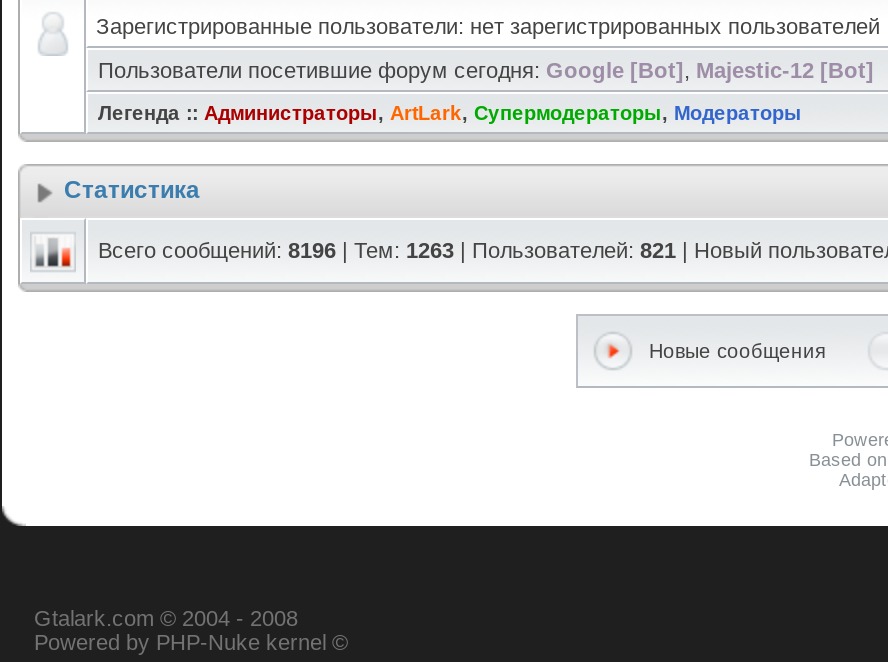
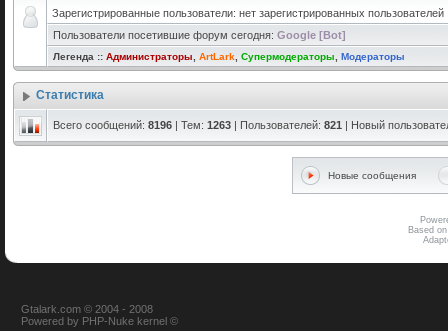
[98,58,874,82] Пользователи посетившие форум сегодня: Google [Bot], Majestic-12 [Bot] -> [53,29,346,41] Пользователи посетившие форум сегодня: Google [Bot]

